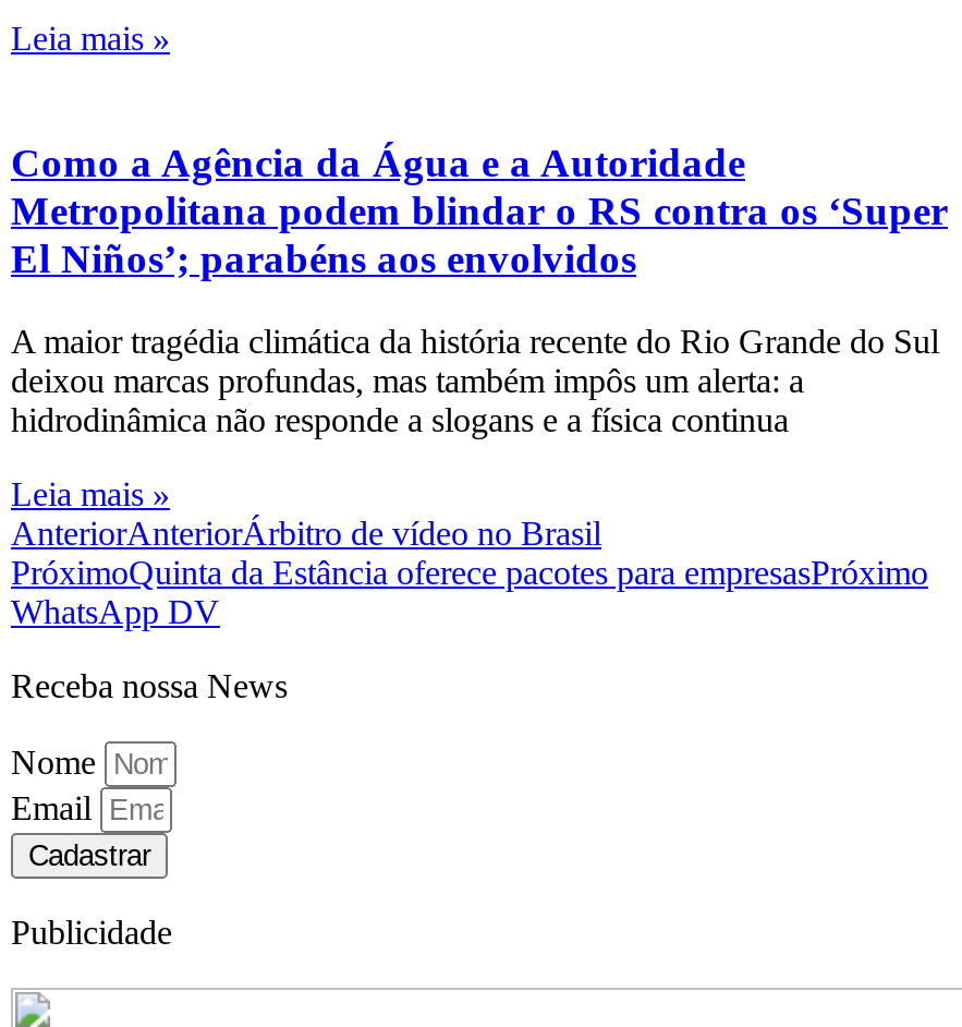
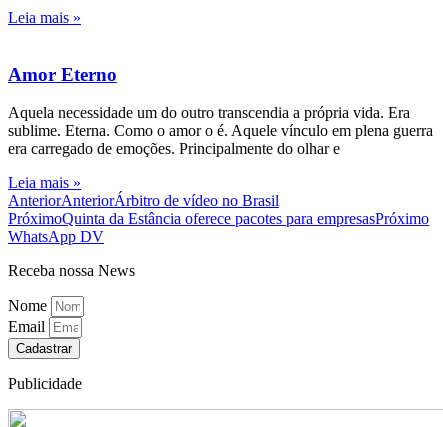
[11,138,948,280] Como a Agência da Água e a Autoridade | Metropolitana podem blindar o RS contra os ‘Super | El Niños’; parabéns aos envolvidos -> [8,63,117,84] Amor Eterno
[11,323,939,439] A maior tragédia climática da história recente do Rio Grande do Sul | deixou marcas profundas, mas também impôs um alerta: a | hidrodinâmica não responde a slogans e a física continua -> [8,104,433,157] Aquela necessidade um do outro transcendia a própria vida. Era | sublime. Eterna. Como o amor o é. Aquele vínculo em plena guerra | era carregado de emoções. Principalmente do olhar e

